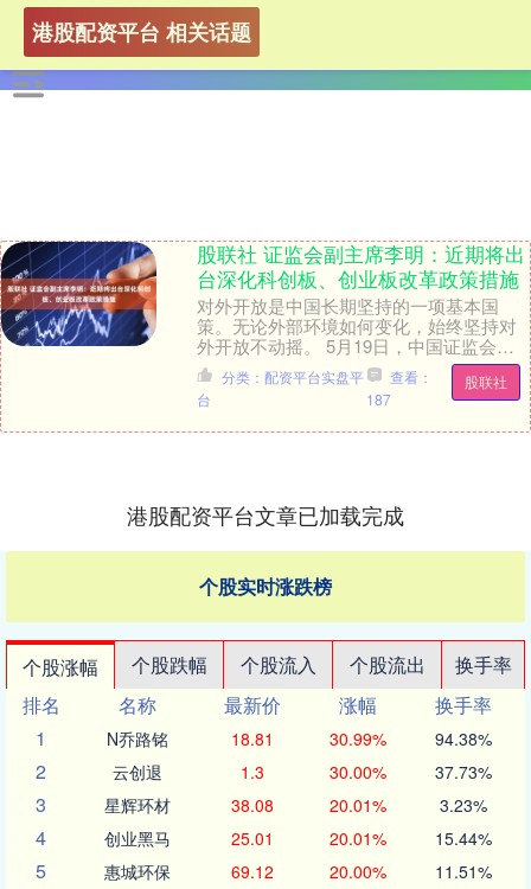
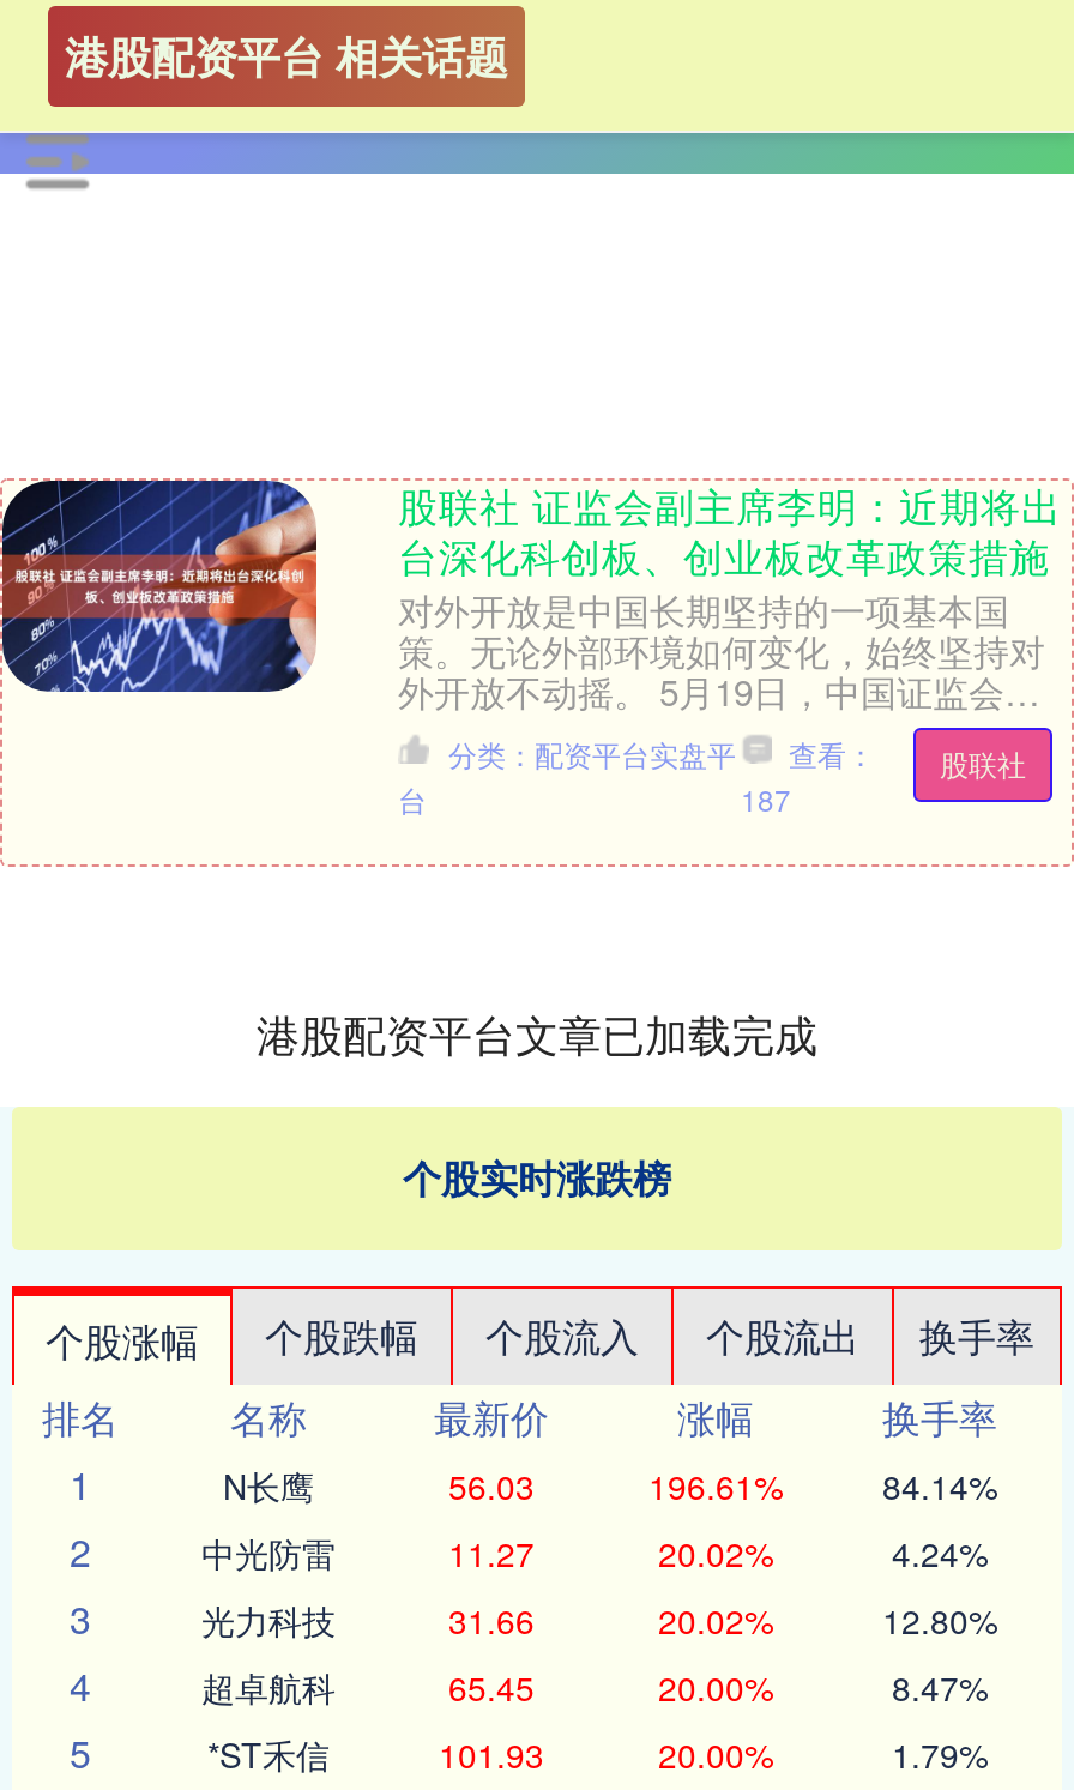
[107,727,491,750] N乔路铭 | 18.81 | 30.99% | 94.38% -> [223,1461,997,1509] N长鹰 | 56.03 | 196.61% | 84.14%
[113,760,491,784] 云创退 | 1.3 | 30.00% | 37.73% -> [201,1529,988,1577] 中光防雷 | 11.27 | 20.02% | 4.24%
[104,793,487,817] 星辉环材 | 38.08 | 20.01% | 3.23% -> [201,1596,997,1644] 光力科技 | 31.66 | 20.02% | 12.80%
[104,826,491,850] 创业黑马 | 25.01 | 20.01% | 15.44% -> [201,1663,988,1711] 超卓航科 | 65.45 | 20.00% | 8.47%
[104,859,273,883] 惠城环保 | 69.12 -> [207,1730,544,1778] *ST禾信 | 101.93
[434,859,491,883] 11.51% -> [892,1730,988,1778] 1.79%

